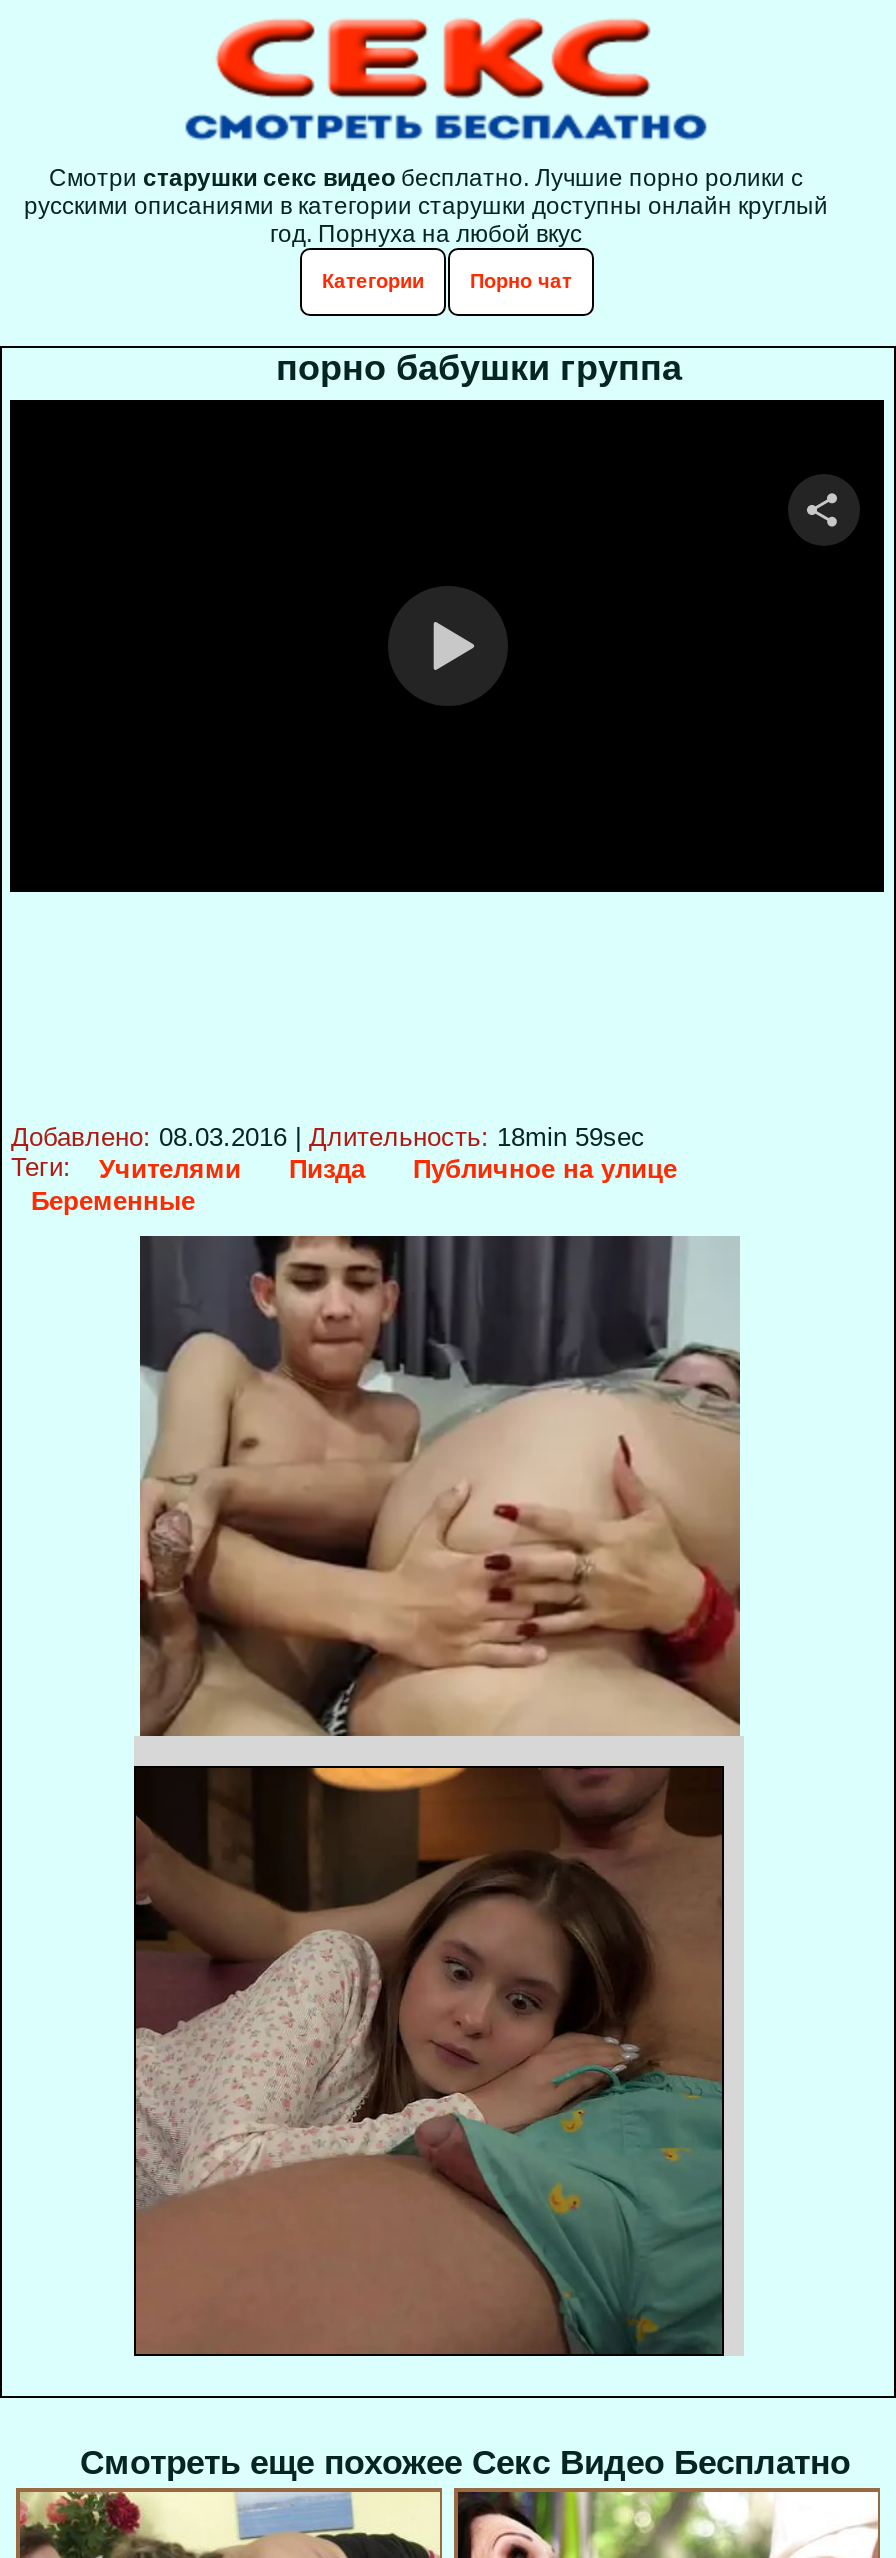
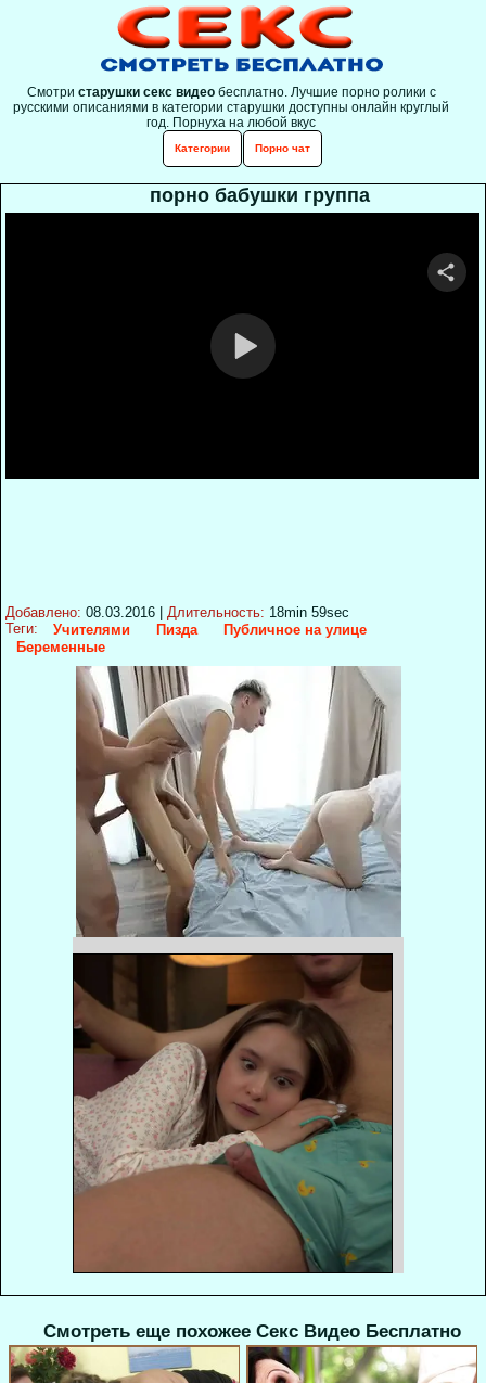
[140,1234,742,1736] [image] -> [76,665,401,937] [image]

